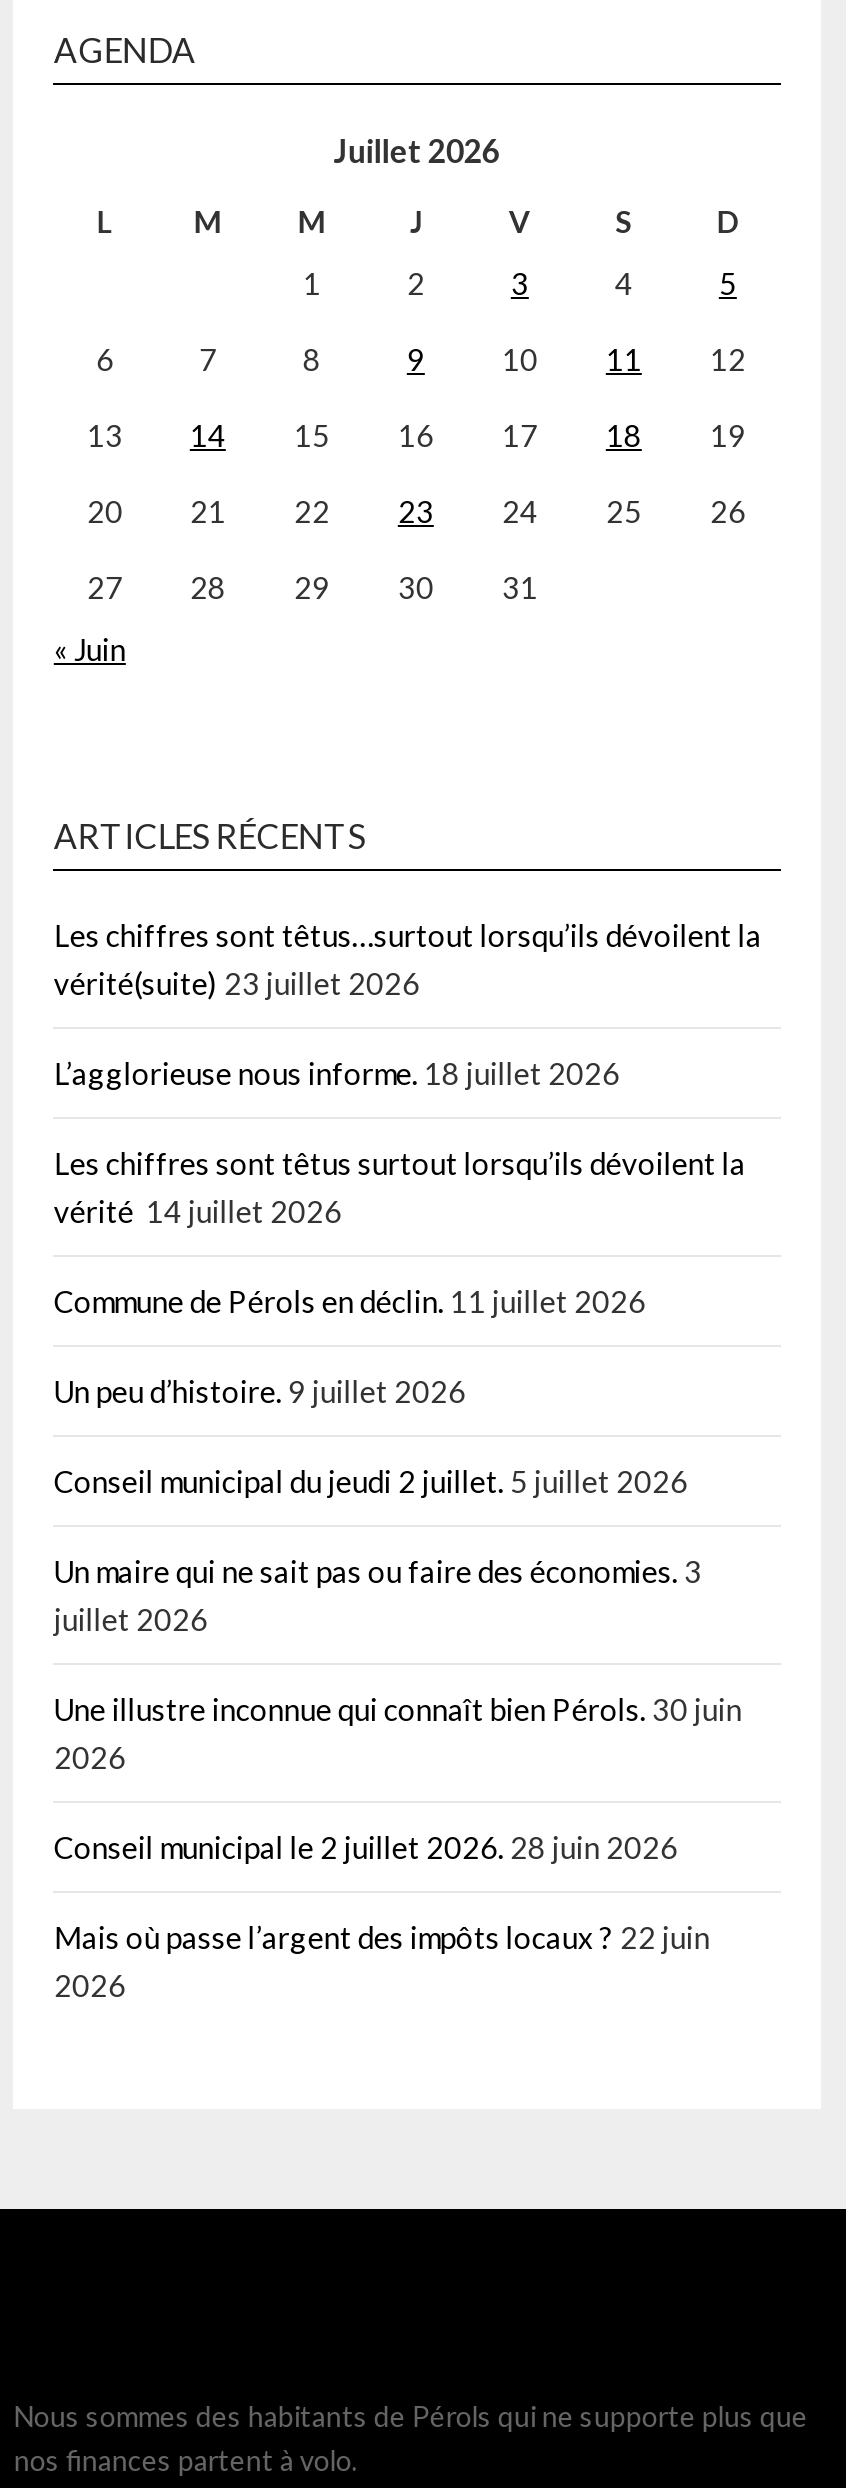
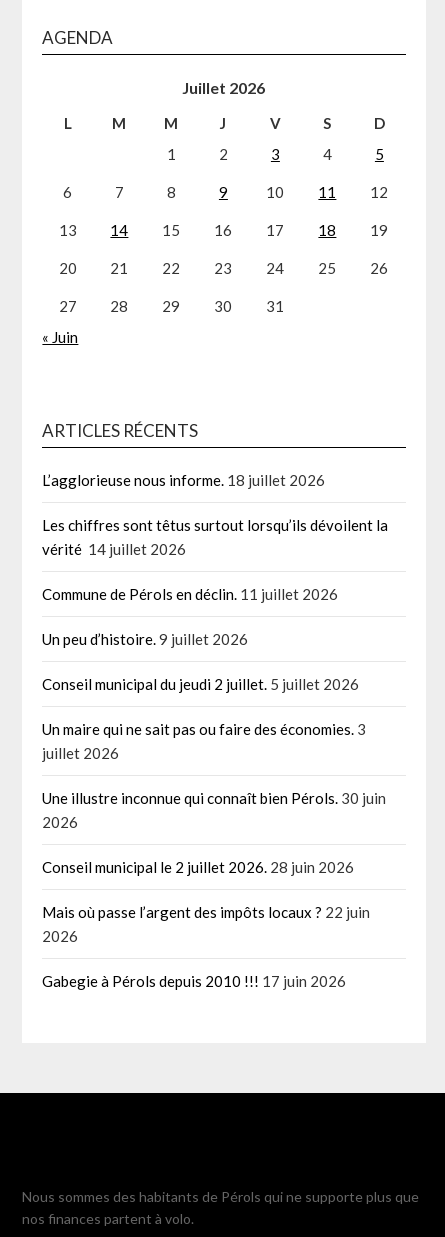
[54,917,762,1001] Les chiffres sont têtus…surtout lorsqu’ils dévoilent la | vérité(suite) 23 juillet 2026 -> none
moved [54,1055,746,2003] -> [42,471,388,945]: L’agglorieuse nous informe. 18 juillet 2026 | Les chiffres sont têtus surtout lorsqu’ils dévoilent la | vérité 14 juillet 2026 | ... | Mais où passe l’argent des impôts locaux ? 22 juin | 2026
none -> [42,972,346,990] Gabegie à Pérols depuis 2010 !!! 17 juin 2026

